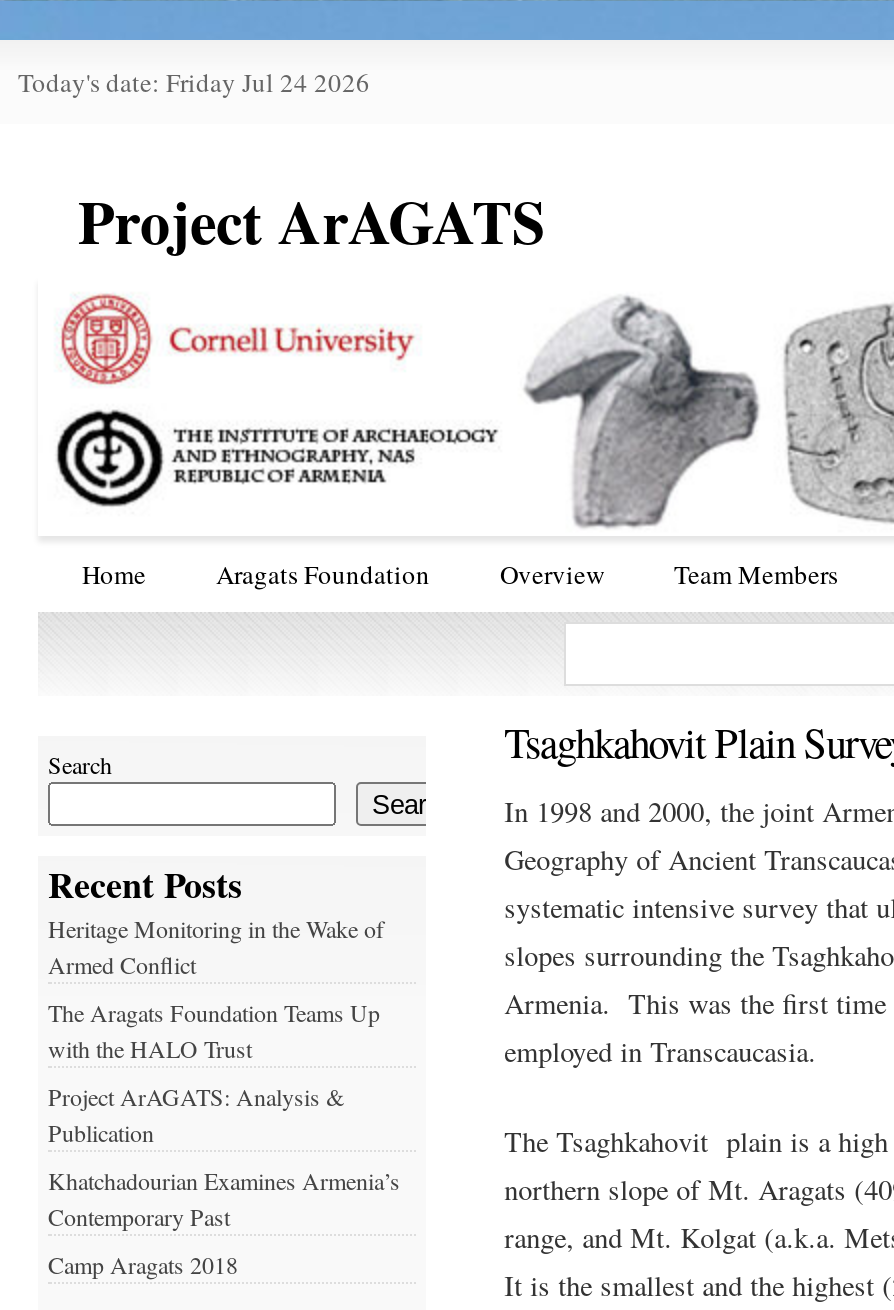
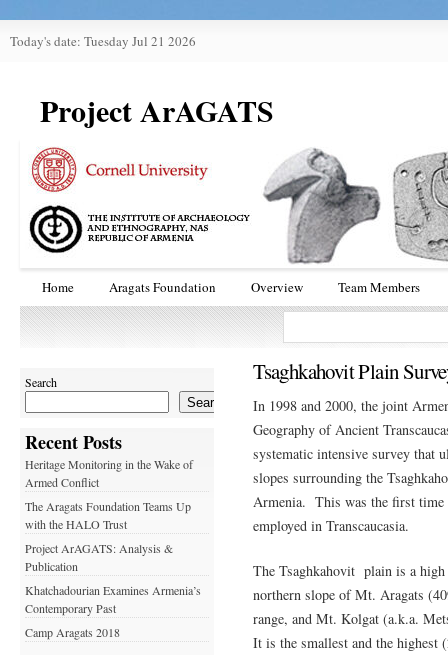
[18,64,370,100] Today's date: Friday Jul 24 2026 -> [10,32,196,50] Today's date: Tuesday Jul 21 2026

